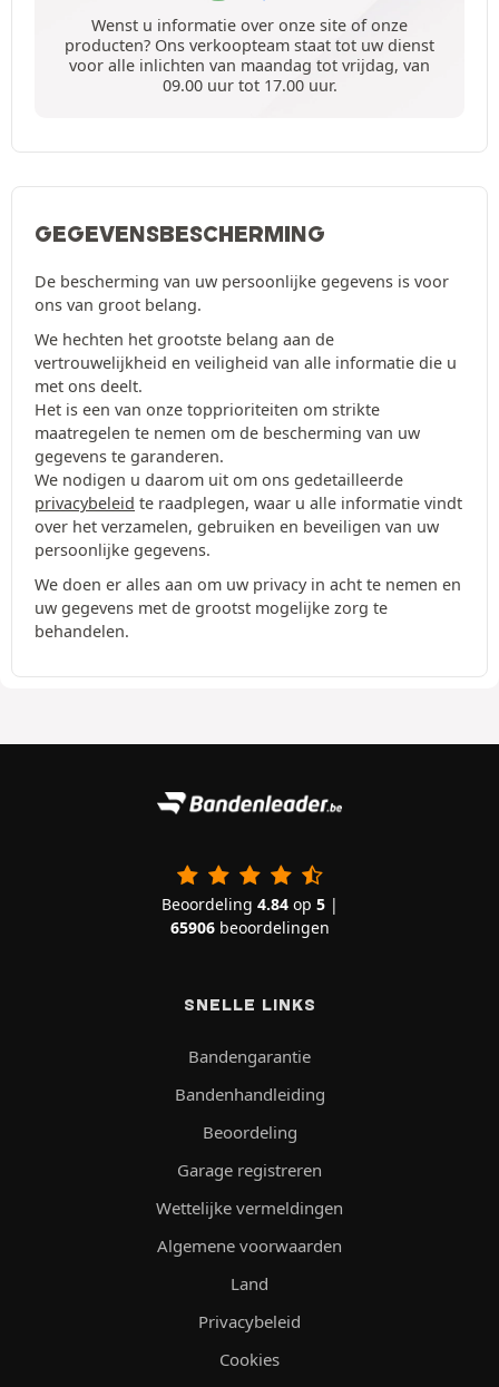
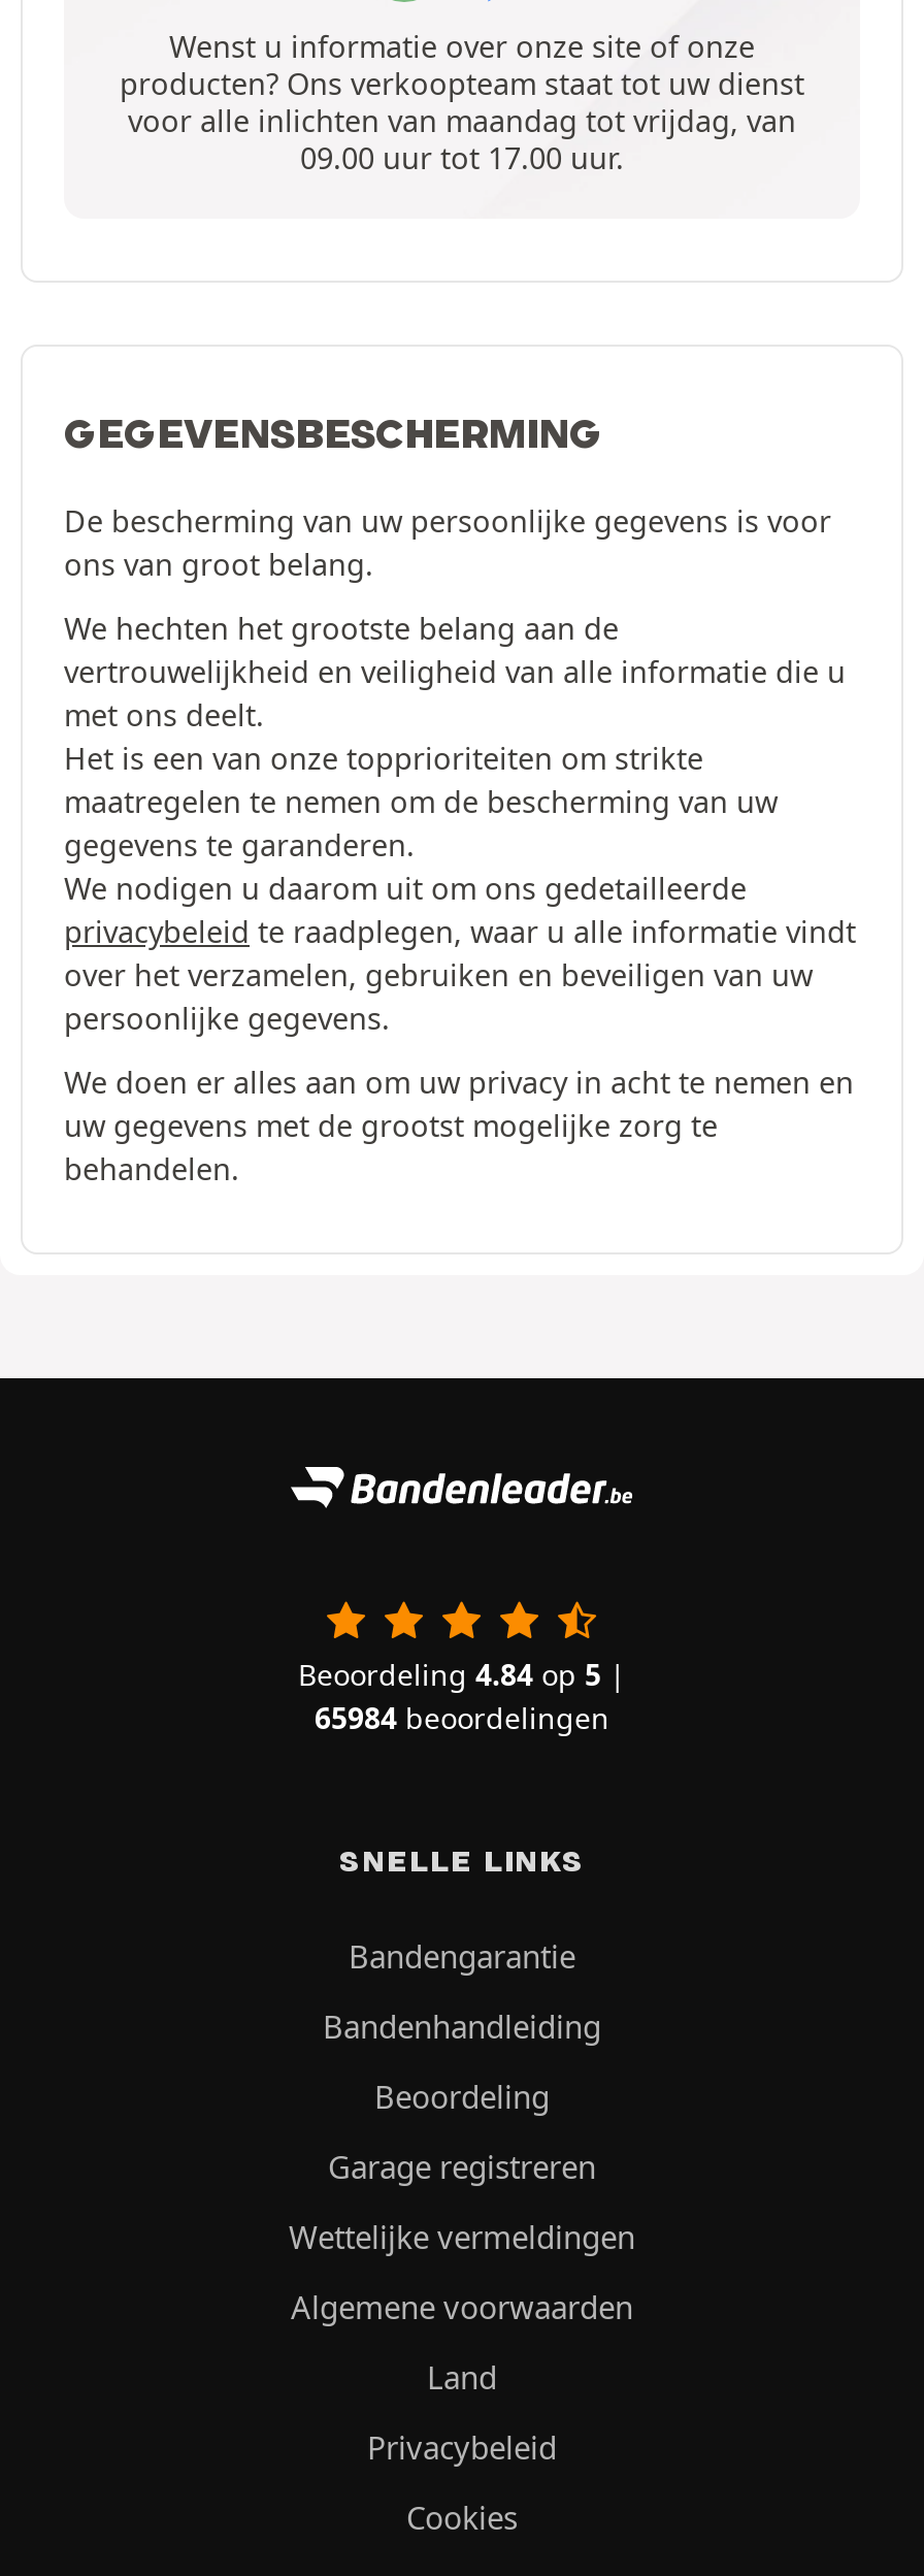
[170,916,329,938] 65906 beoordelingen -> [315,1697,609,1736] 65984 beoordelingen

